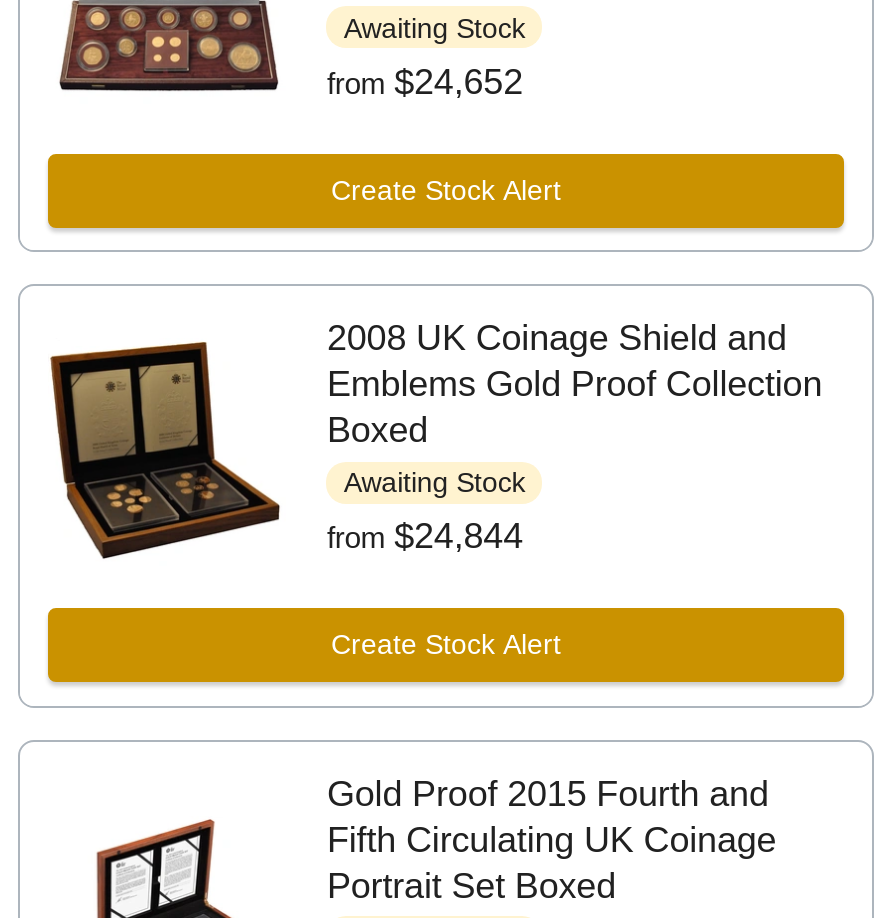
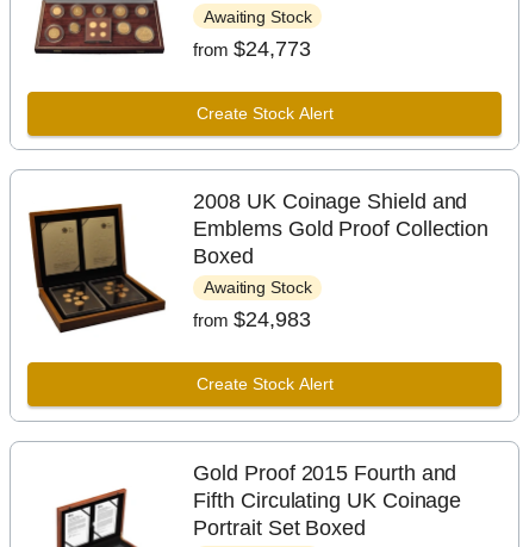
[327,62,523,102] from $24,652 -> [194,37,310,61] from $24,773
[327,517,523,557] from $24,844 -> [194,308,310,332] from $24,983

